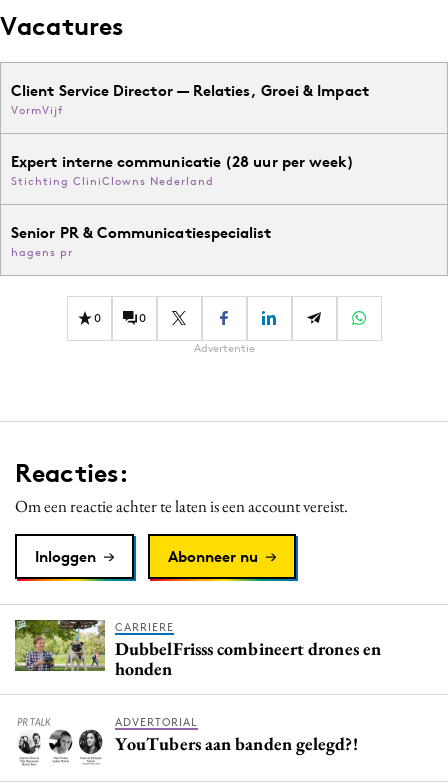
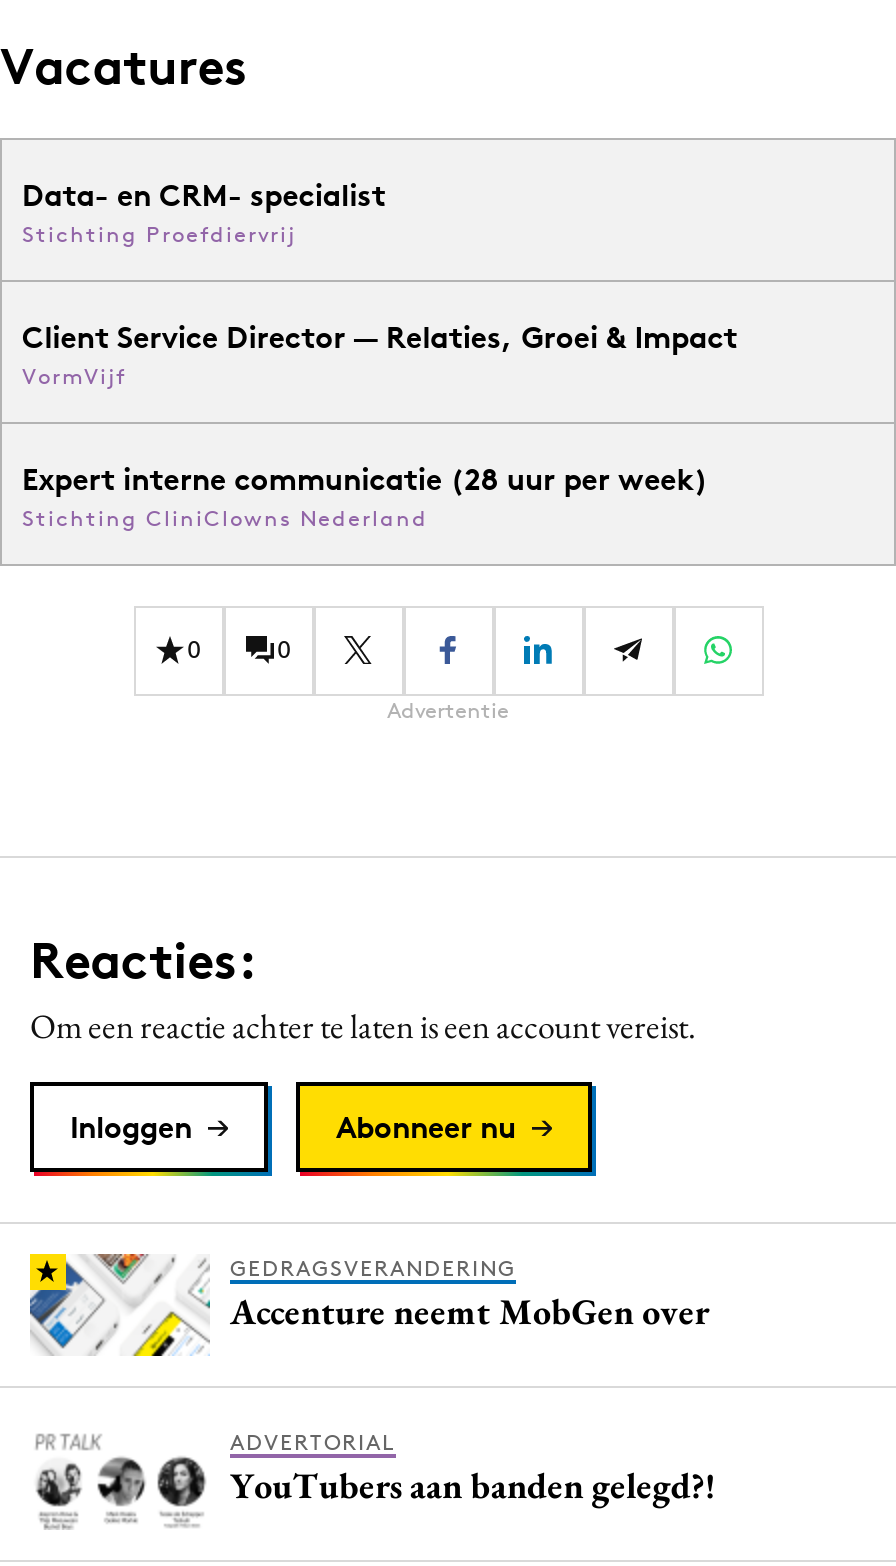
none -> [22,176,386,248] Data- en CRM- specialist | Stichting Proefdiervrij
moved [11,81,369,188] -> [22,318,738,532]: Client Service Director — Relaties, Groei & Impact | VormVijf | Expert interne communicatie (28 uur per week) | Stichting CliniClowns Nederland
[11,223,272,259] Senior PR & Communicatiespecialist | hagens pr -> none
[14,619,381,680] [image] | CARRIERE | DubbelFrisss combineert drones en | honden -> [28,1252,709,1358] [image] | GEDRAGSVERANDERING | Accenture neemt MobGen over

